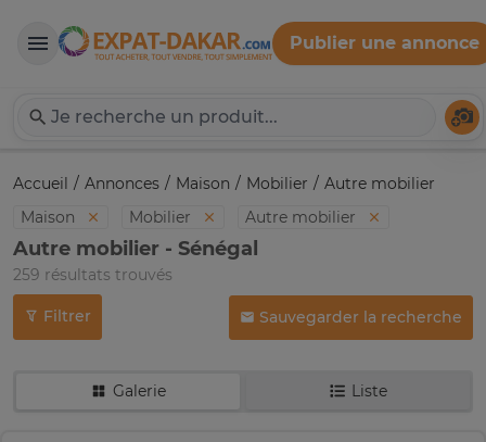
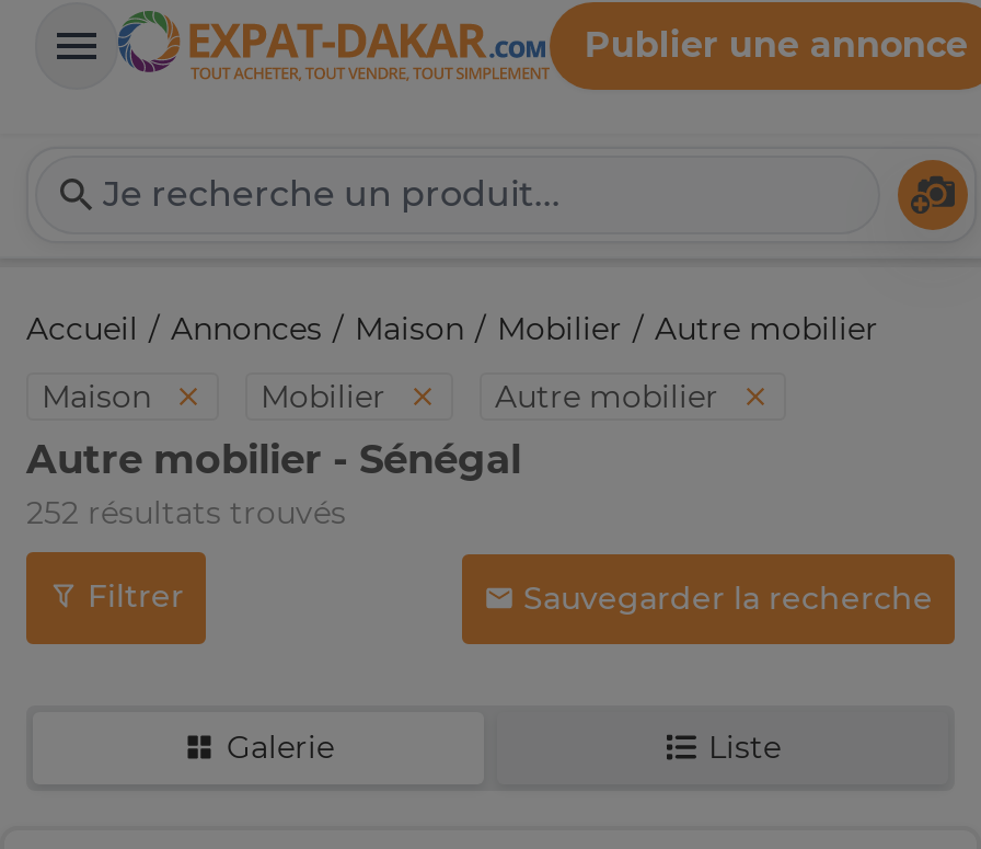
[13,265,172,285] 259 résultats trouvés -> [26,494,346,533] 252 résultats trouvés

